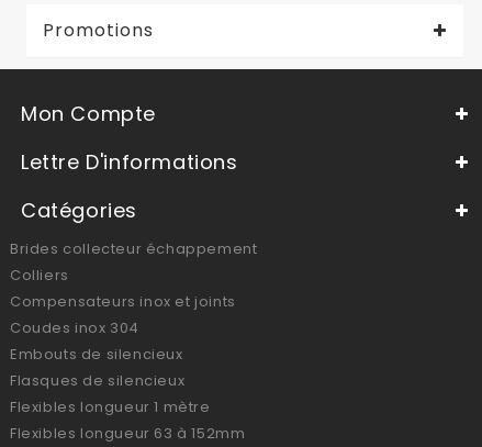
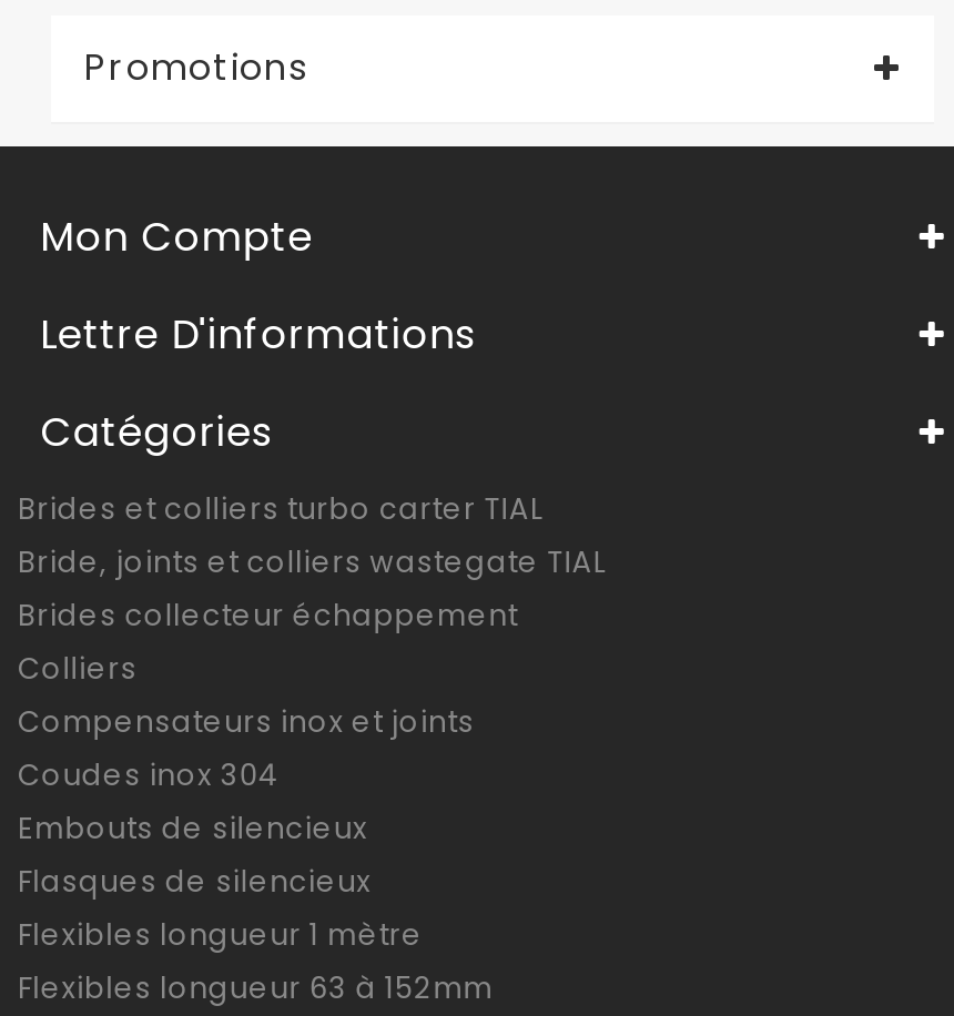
none -> [18,488,606,583] Brides et colliers turbo carter TIAL | Bride, joints et colliers wastegate TIAL

